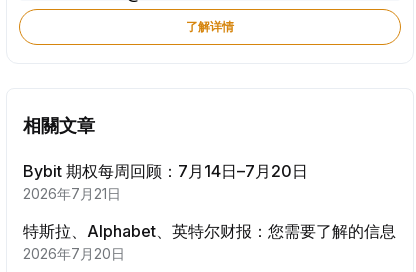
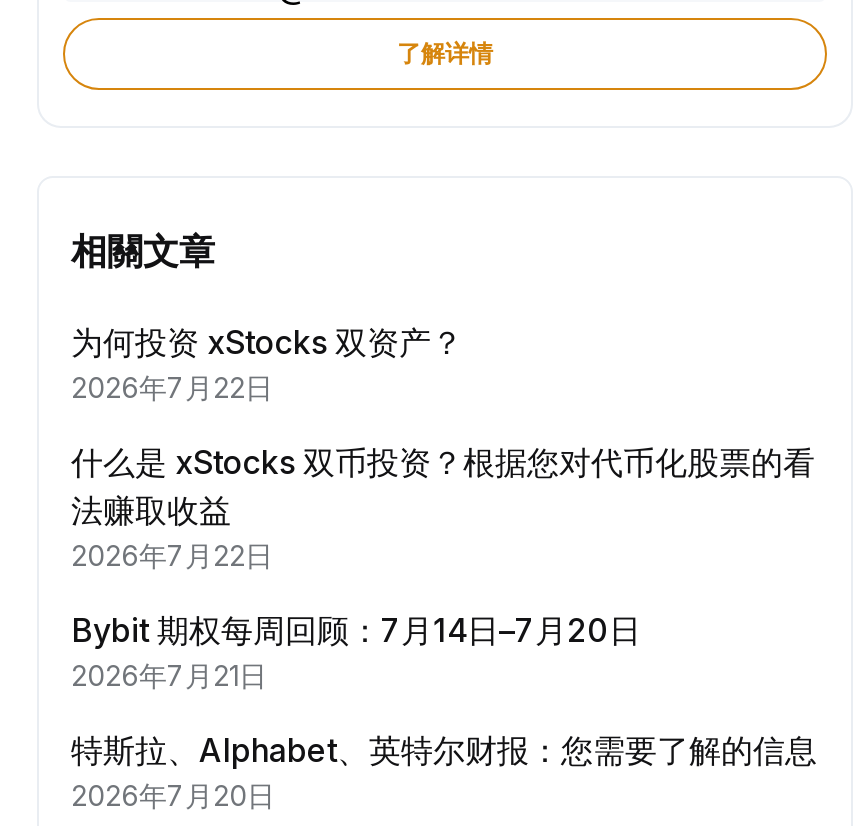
none -> [71,322,815,572] 为何投资 xStocks 双资产？ | 2026年7月22日 | 什么是 xStocks 双币投资？根据您对代币化股票的看 | 法赚取收益 | 2026年7月22日

